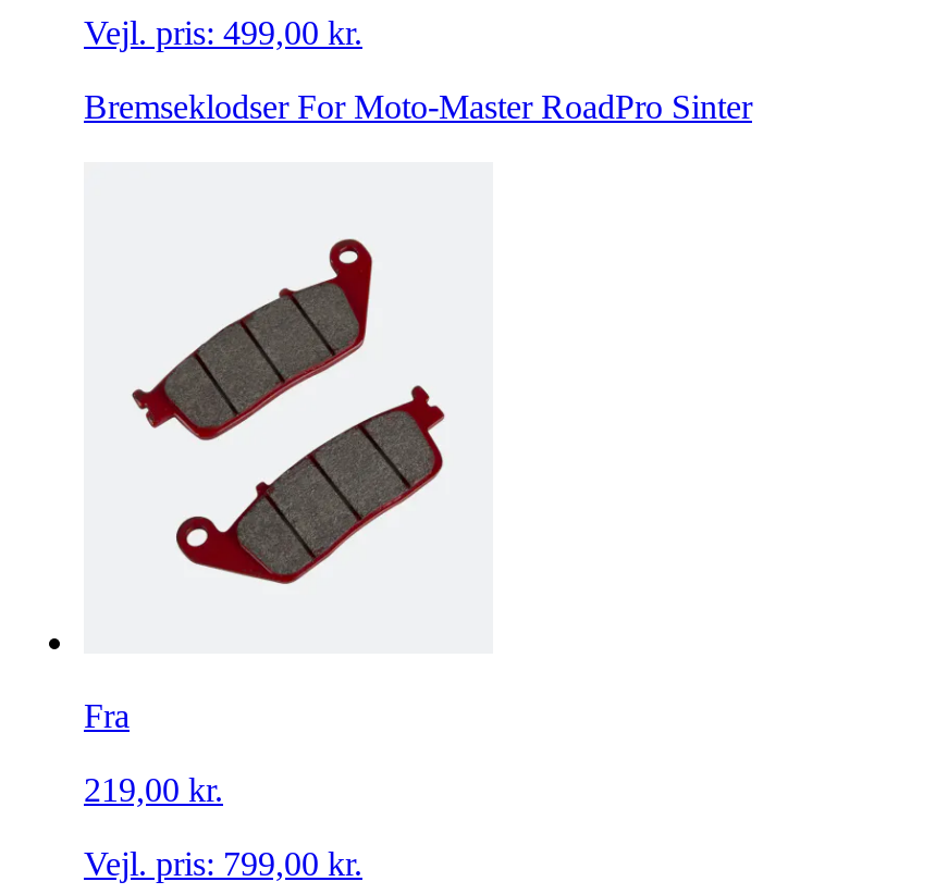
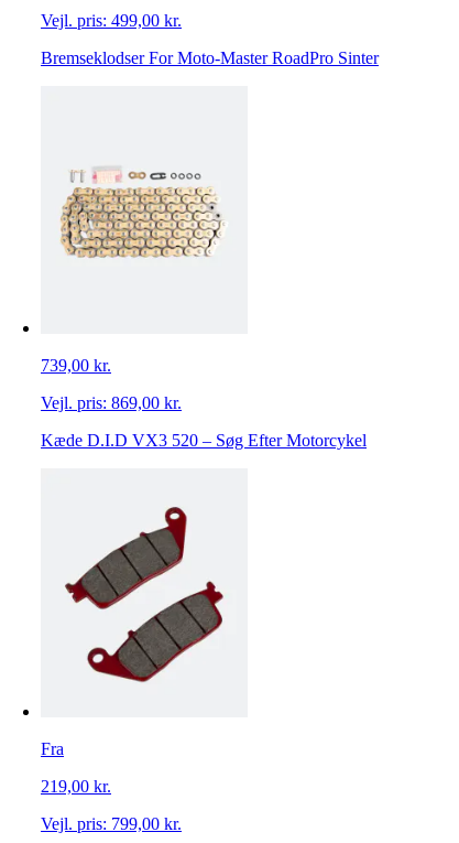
none -> [41,356,367,450] 739,00 kr. | Vejl. pris: 869,00 kr. | Kæde D.I.D VX3 520 – Søg Efter Motorcykel
none -> [59,165,223,259] [image]

